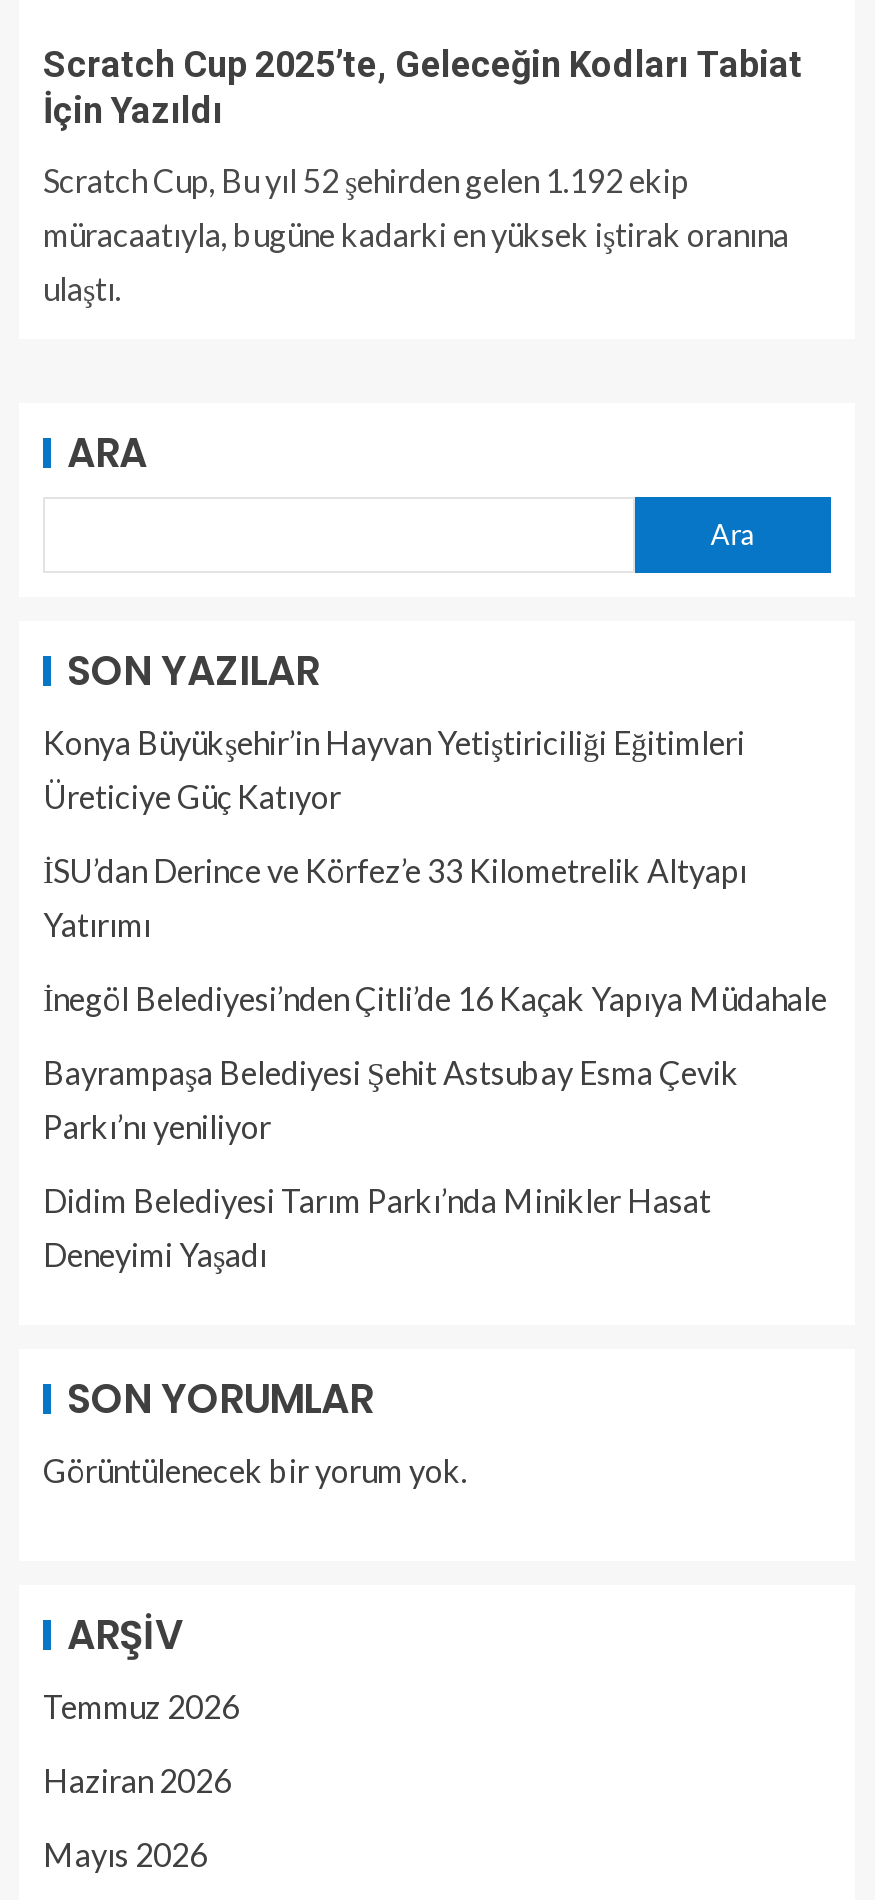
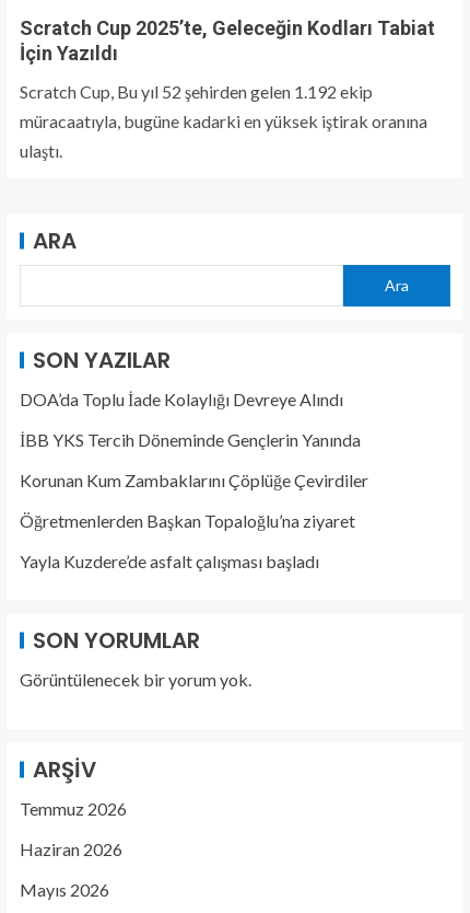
[43,723,745,815] Konya Büyükşehir’in Hayvan Yetiştiriciliği Eğitimleri | Üreticiye Güç Katıyor -> [20,389,343,409] DOA’da Toplu İade Kolaylığı Devreye Alındı
[43,851,747,943] İSU’dan Derince ve Körfez’e 33 Kilometrelik Altyapı | Yatırımı -> [20,429,361,450] İBB YKS Tercih Döneminde Gençlerin Yanında
[43,979,827,1017] İnegöl Belediyesi’nden Çitli’de 16 Kaçak Yapıya Müdahale -> [20,470,368,490] Korunan Kum Zambaklarını Çöplüğe Çevirdiler
[43,1053,739,1145] Bayrampaşa Belediyesi Şehit Astsubay Esma Çevik | Parkı’nı yeniliyor -> [20,510,355,531] Öğretmenlerden Başkan Topaloğlu’na ziyaret
[43,1181,711,1273] Didim Belediyesi Tarım Parkı’nda Minikler Hasat | Deneyimi Yaşadı -> [20,551,319,571] Yayla Kuzdere’de asfalt çalışması başladı

